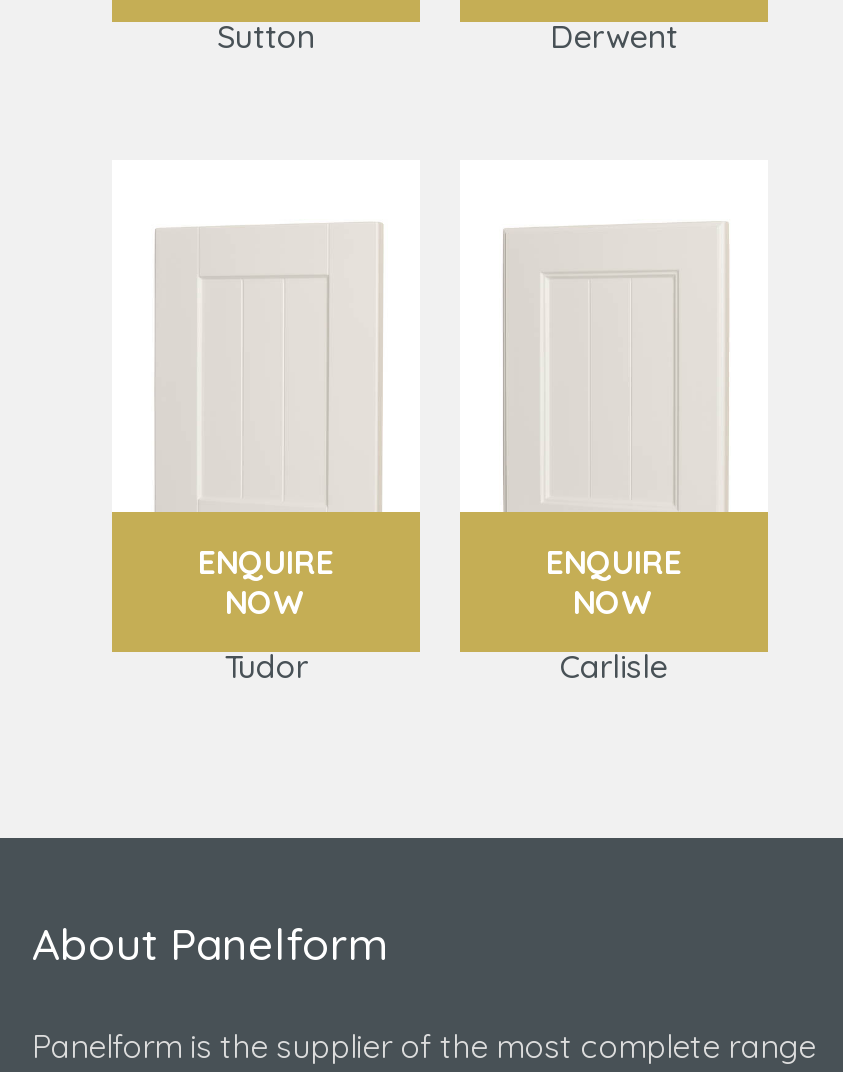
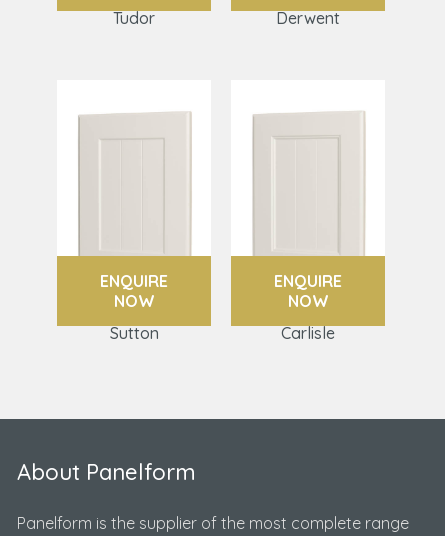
moved [217,17,315,57] -> [109,322,158,342]: Sutton
moved [224,645,308,685] -> [113,8,155,28]: Tudor

